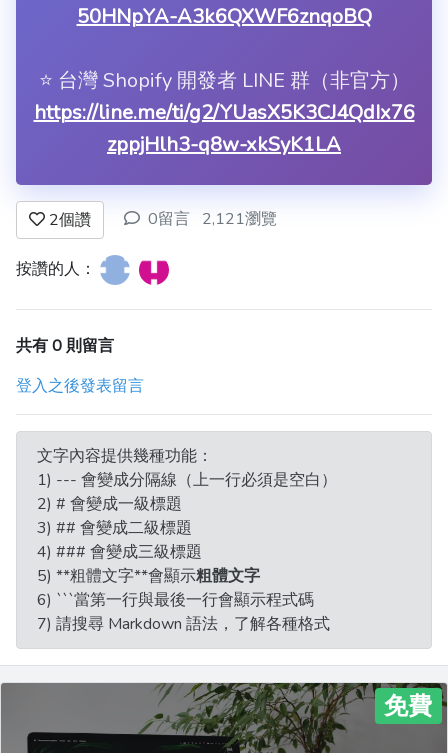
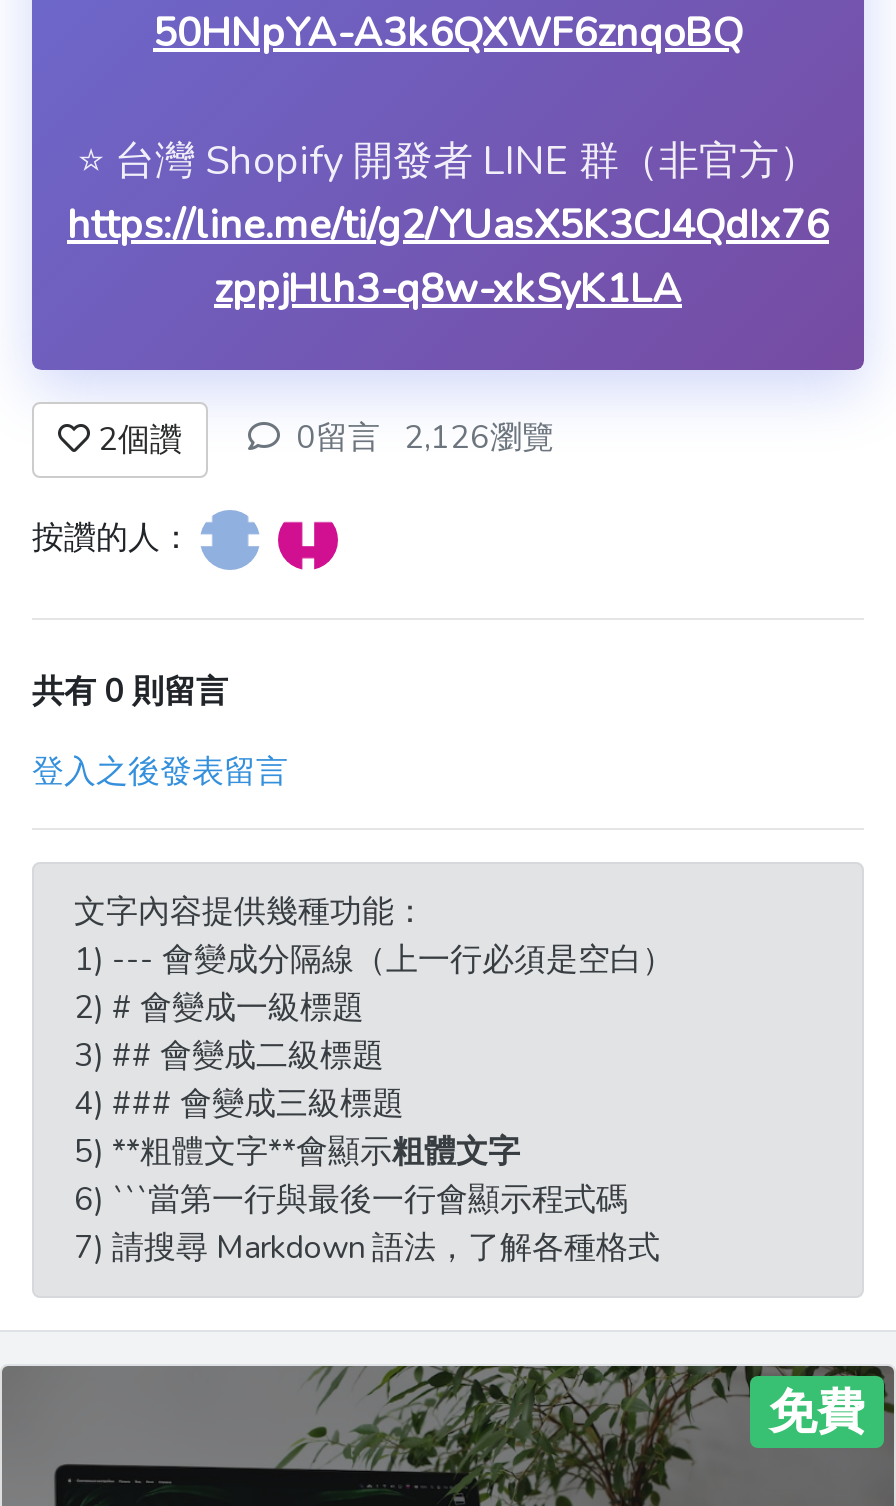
[148,208,277,230] 0留言 2,121瀏覽 -> [296,416,554,460] 0留言 2,126瀏覽

